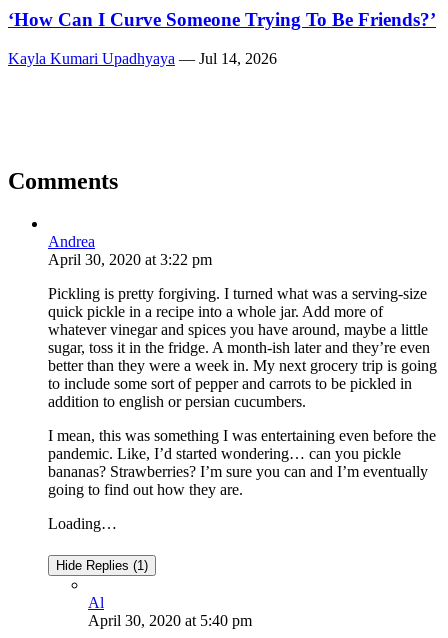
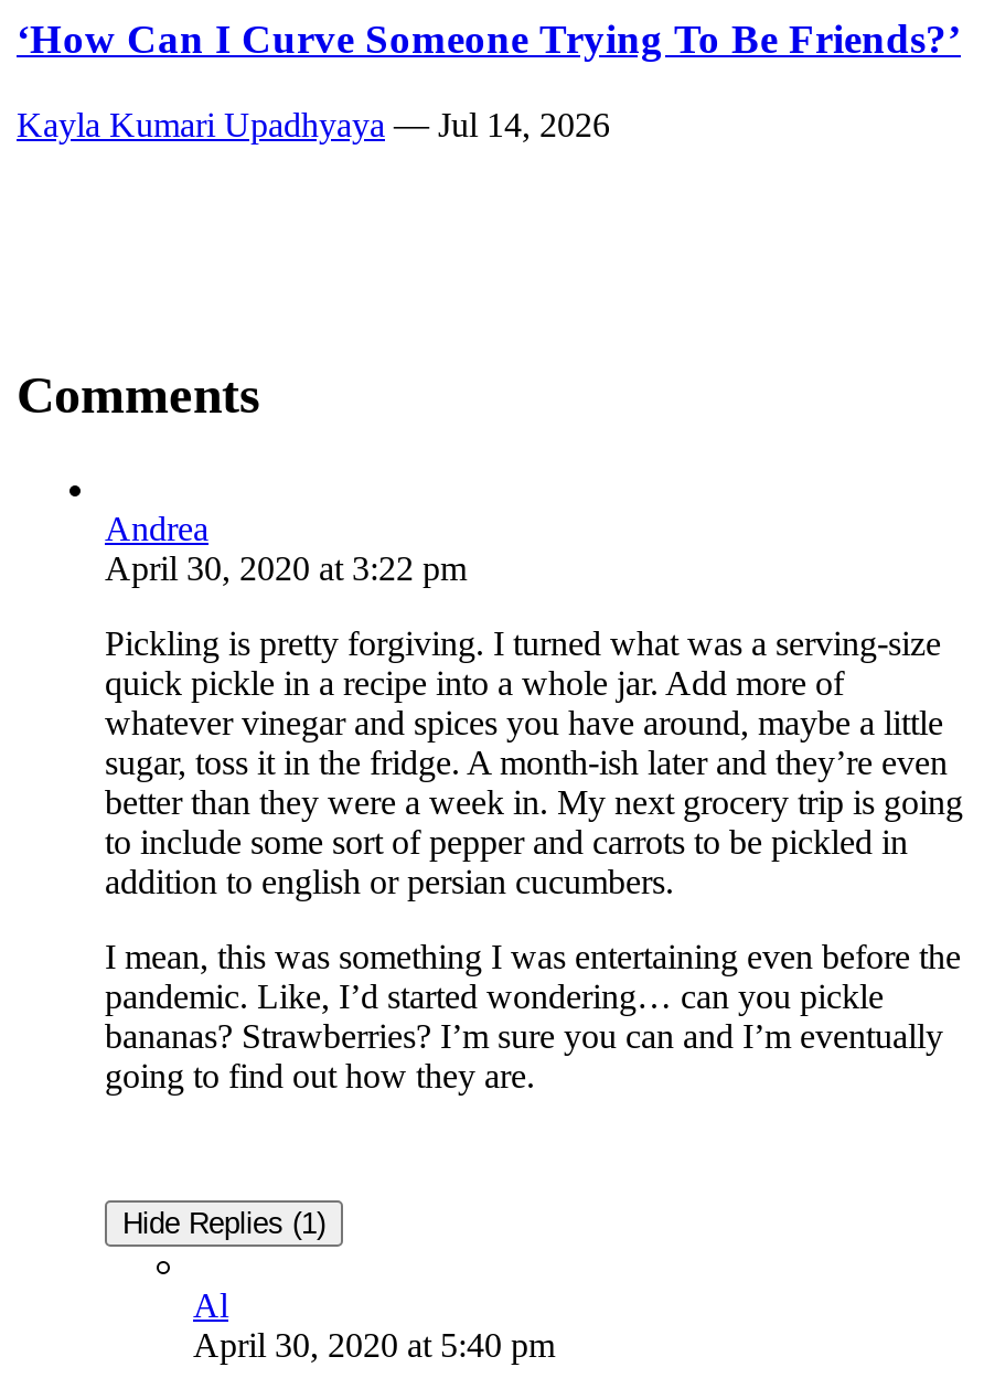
[48,515,117,532] Loading… -> none

